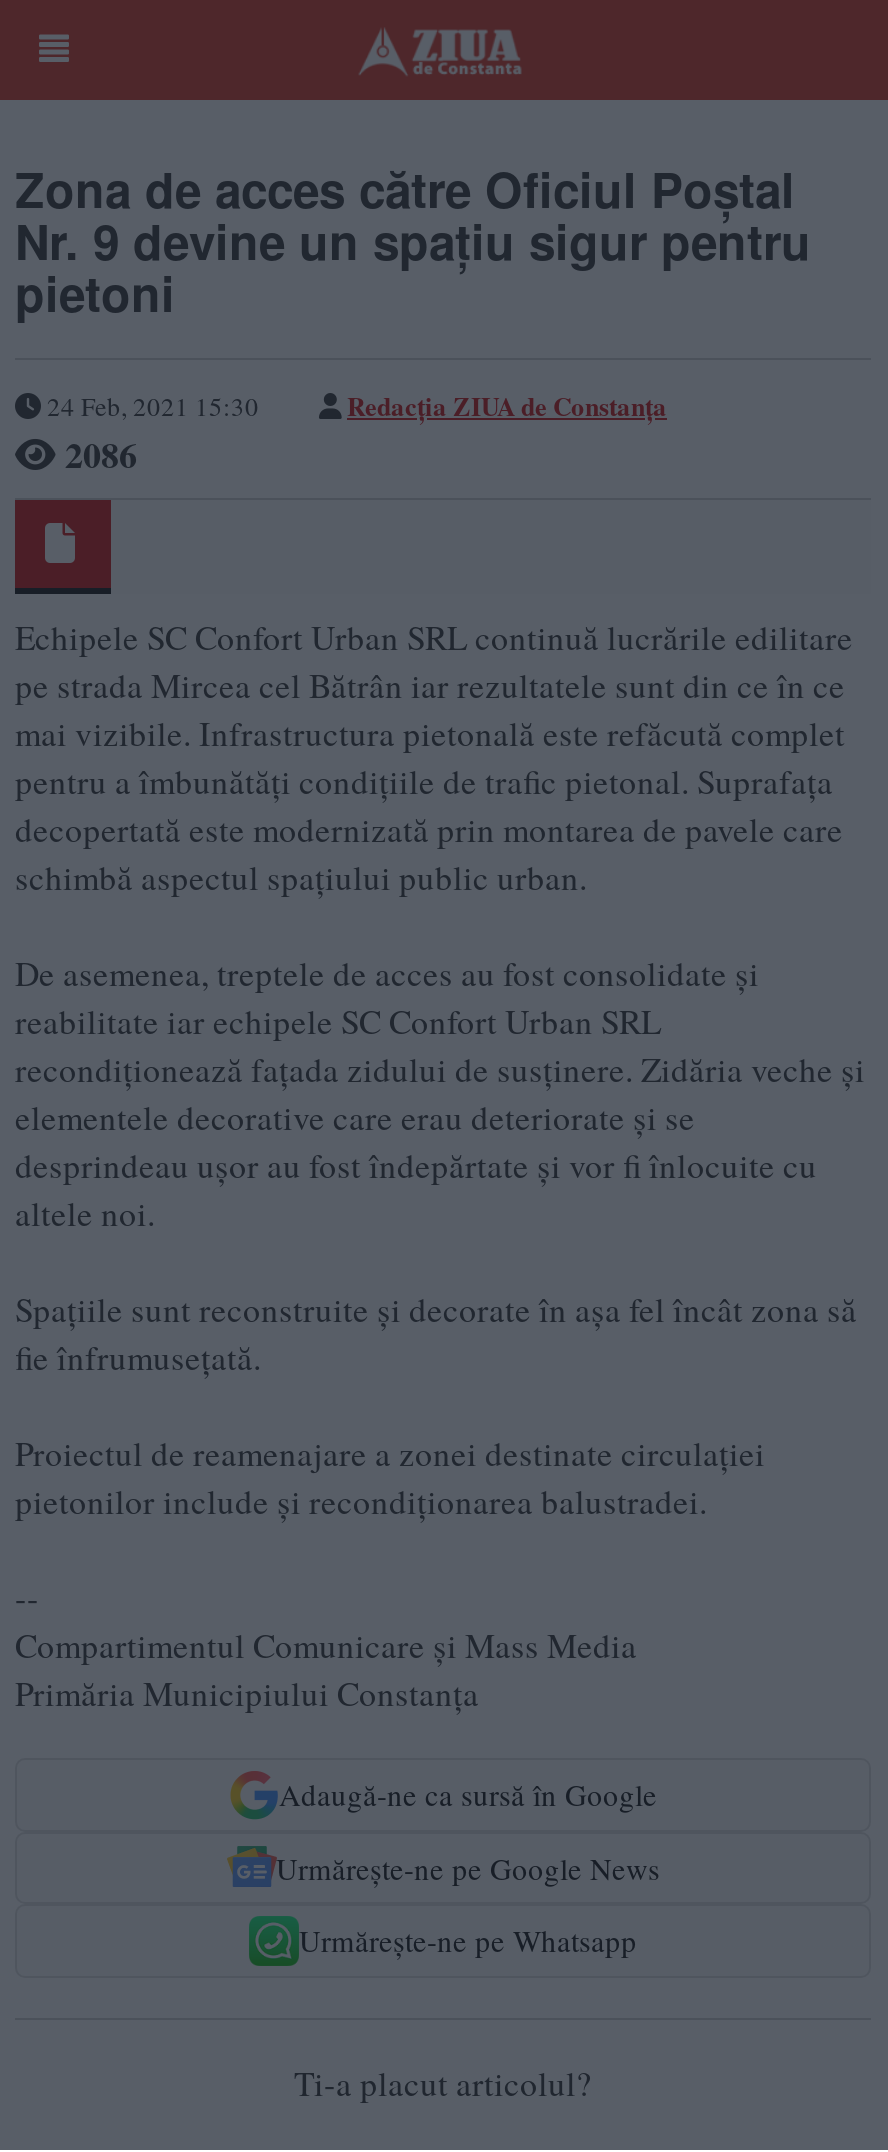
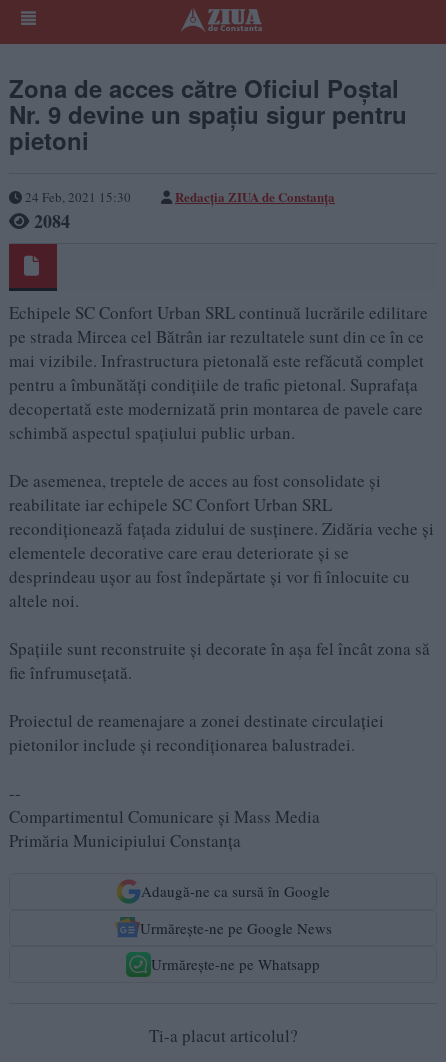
[55,427,137,479] 2086 -> [29,207,70,233] 2084

